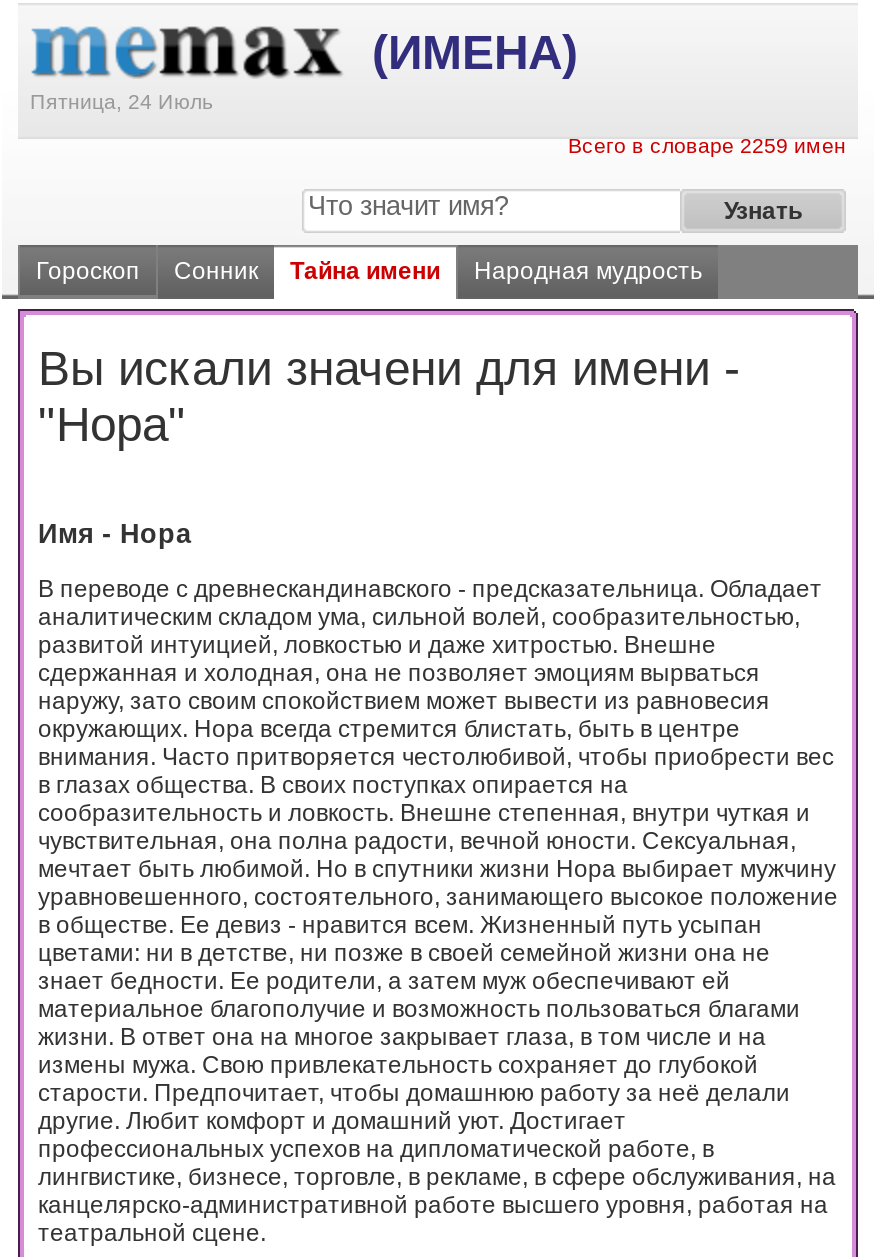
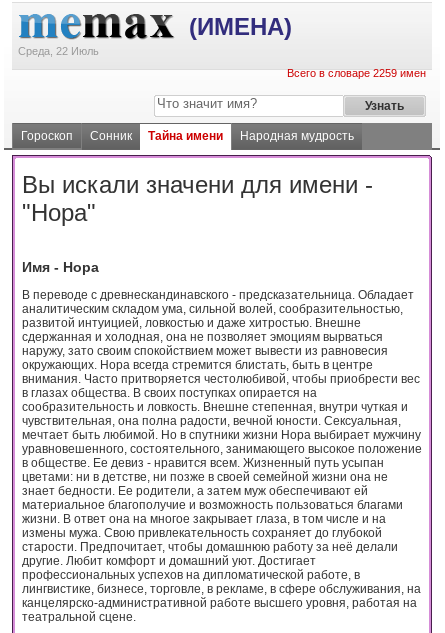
[30,89,214,113] Пятница, 24 Июль -> [18,45,99,57] Среда, 22 Июль

